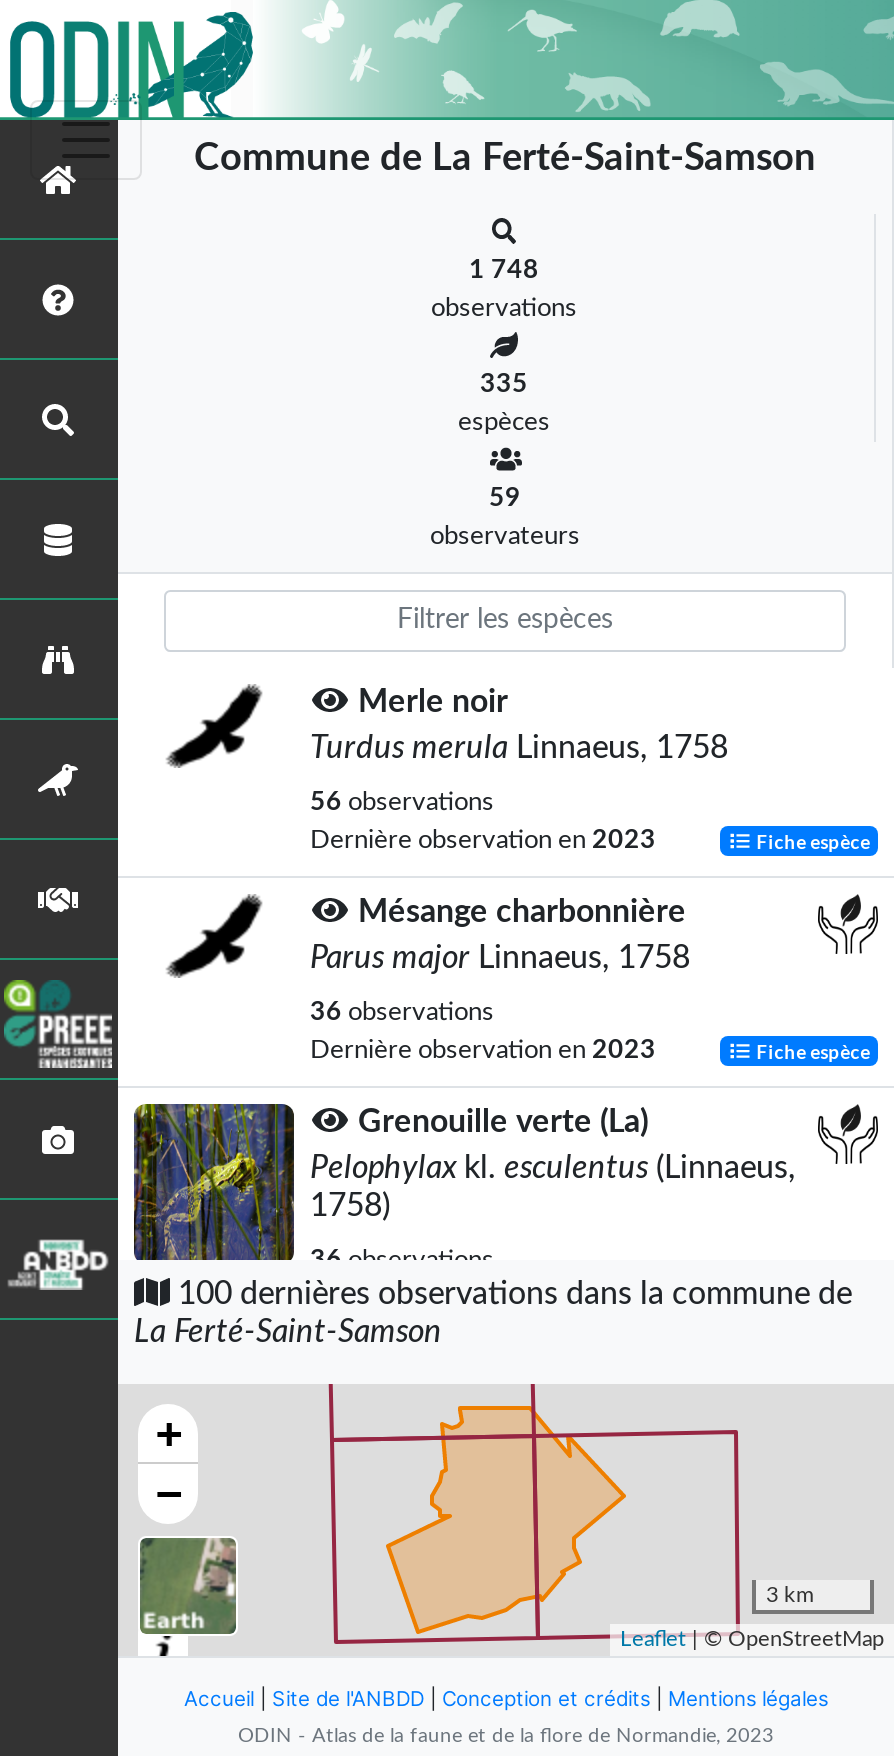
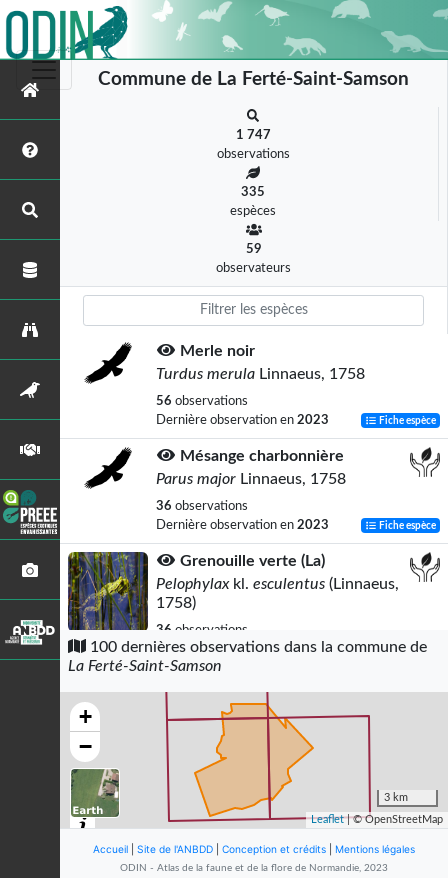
[469,258,539,282] 1 748 -> [235,129,270,141] 1 747

